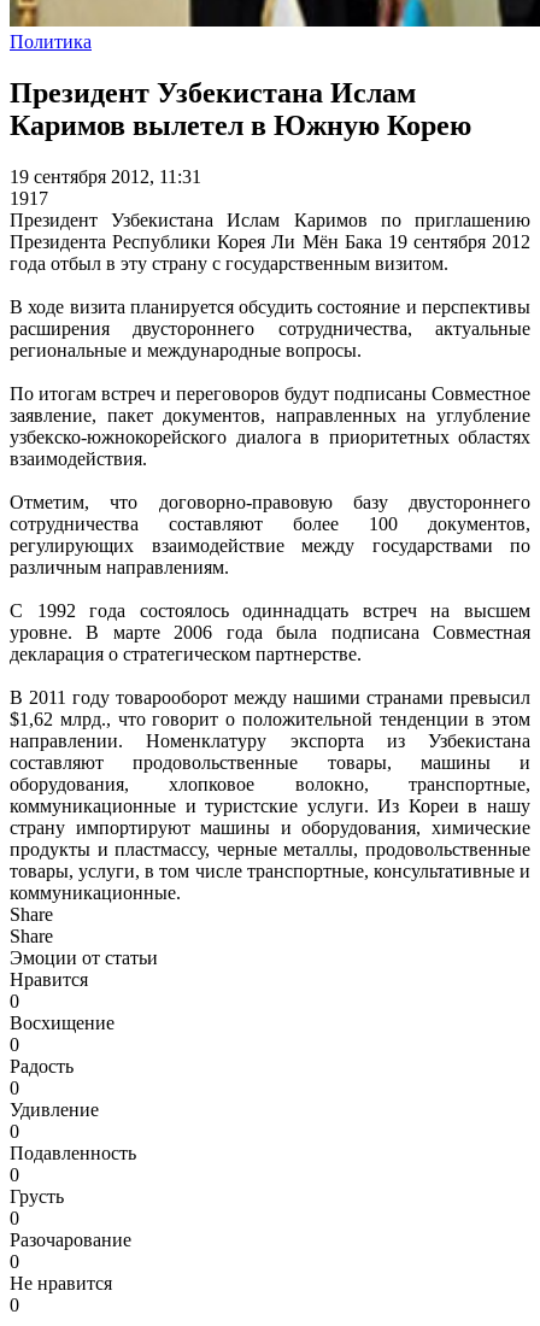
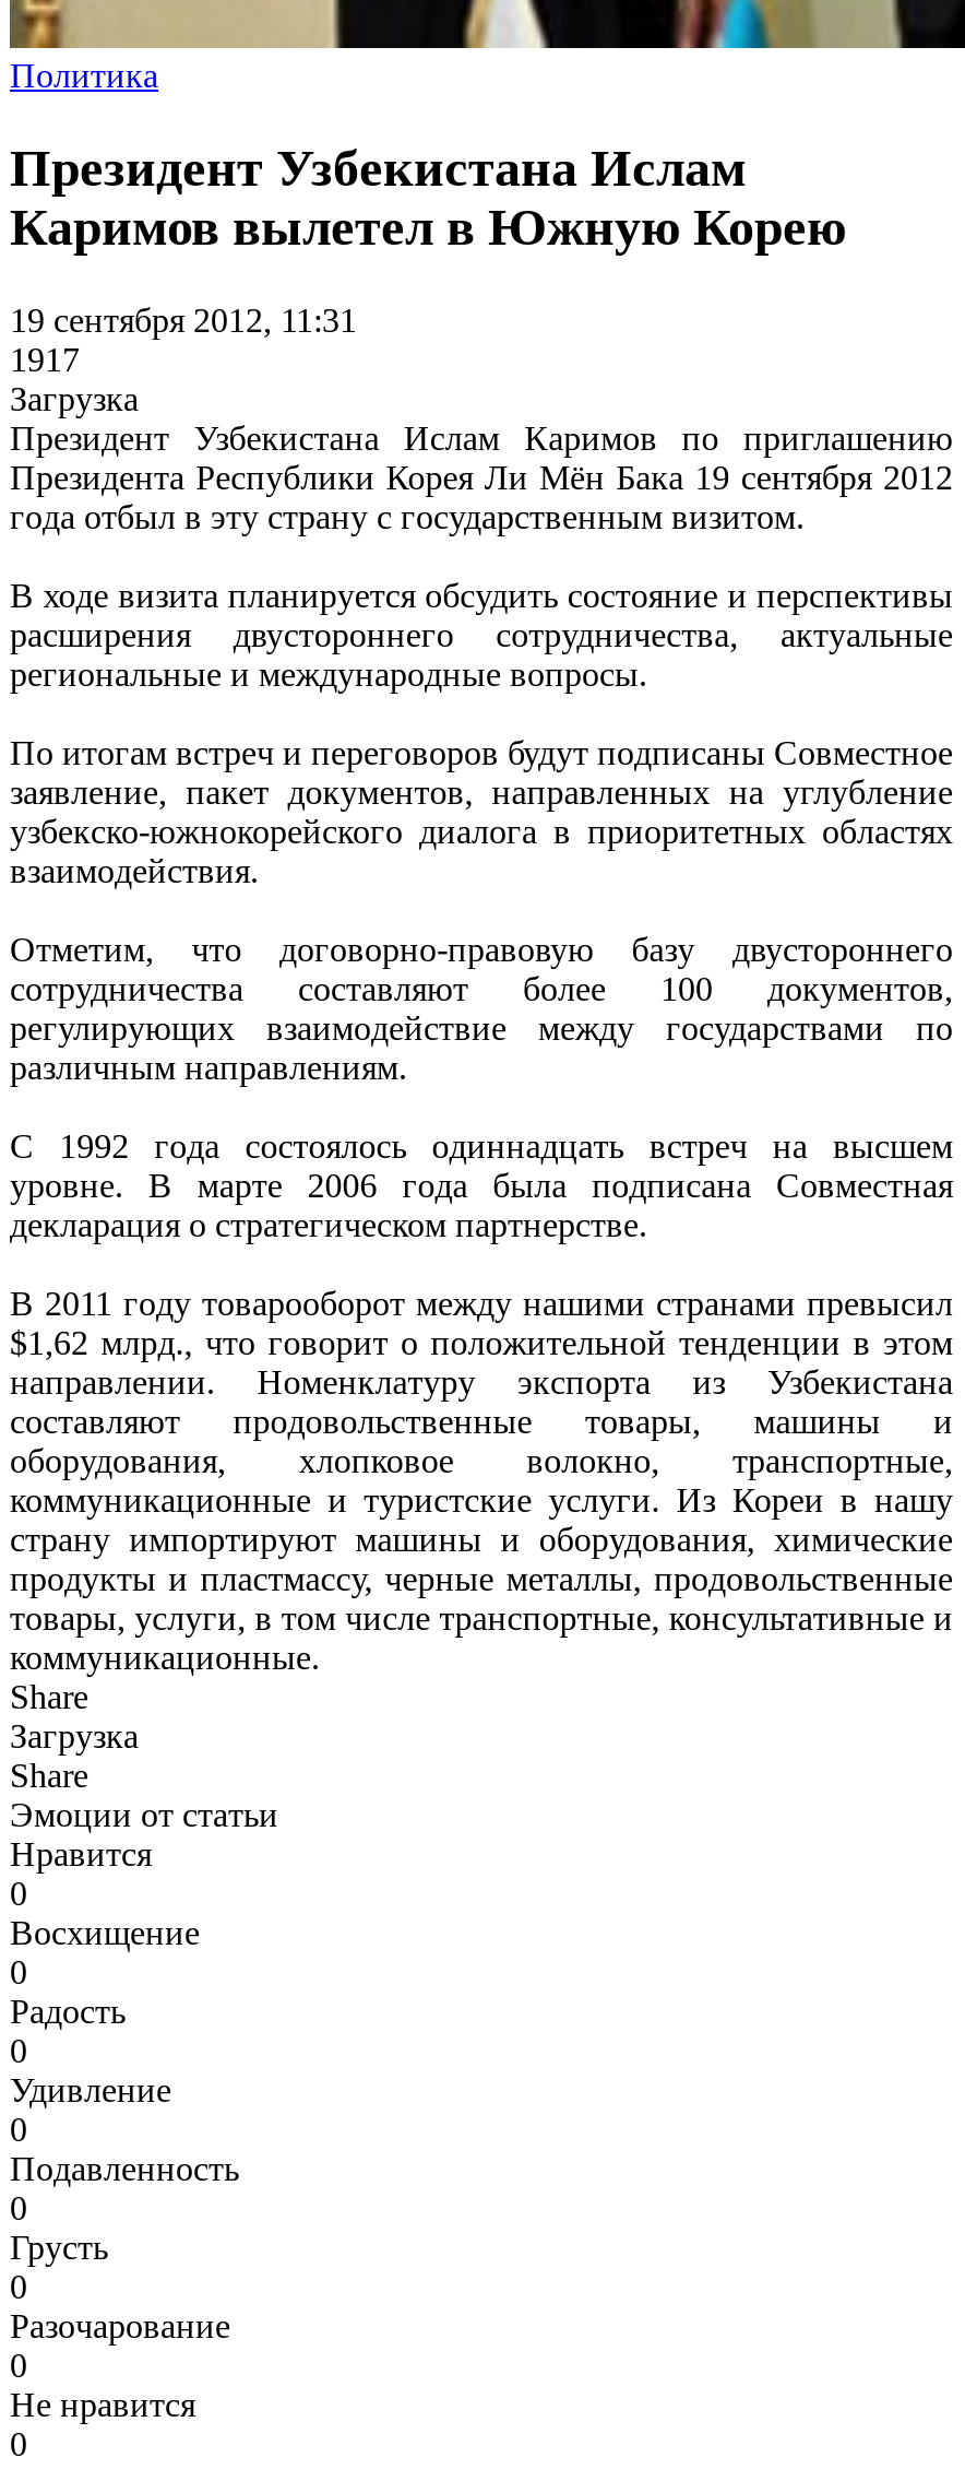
none -> [10,380,139,417] Загрузка
none -> [10,1717,139,1754] Загрузка

